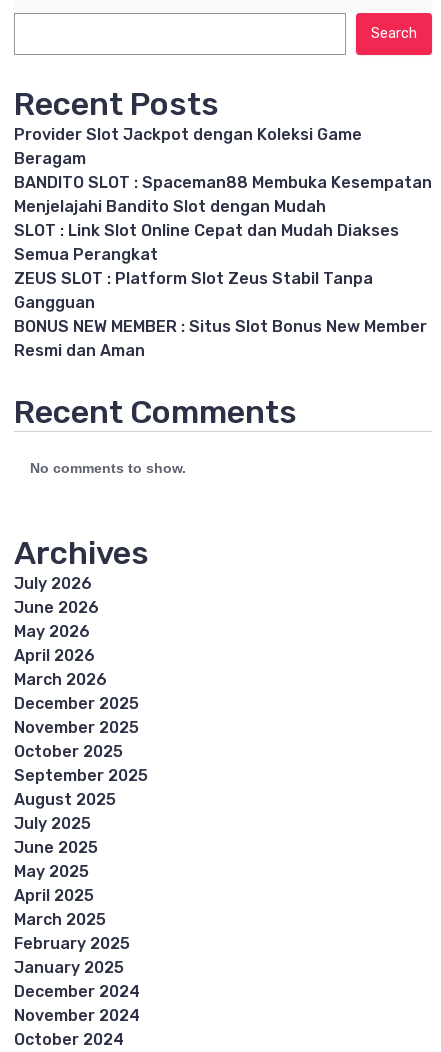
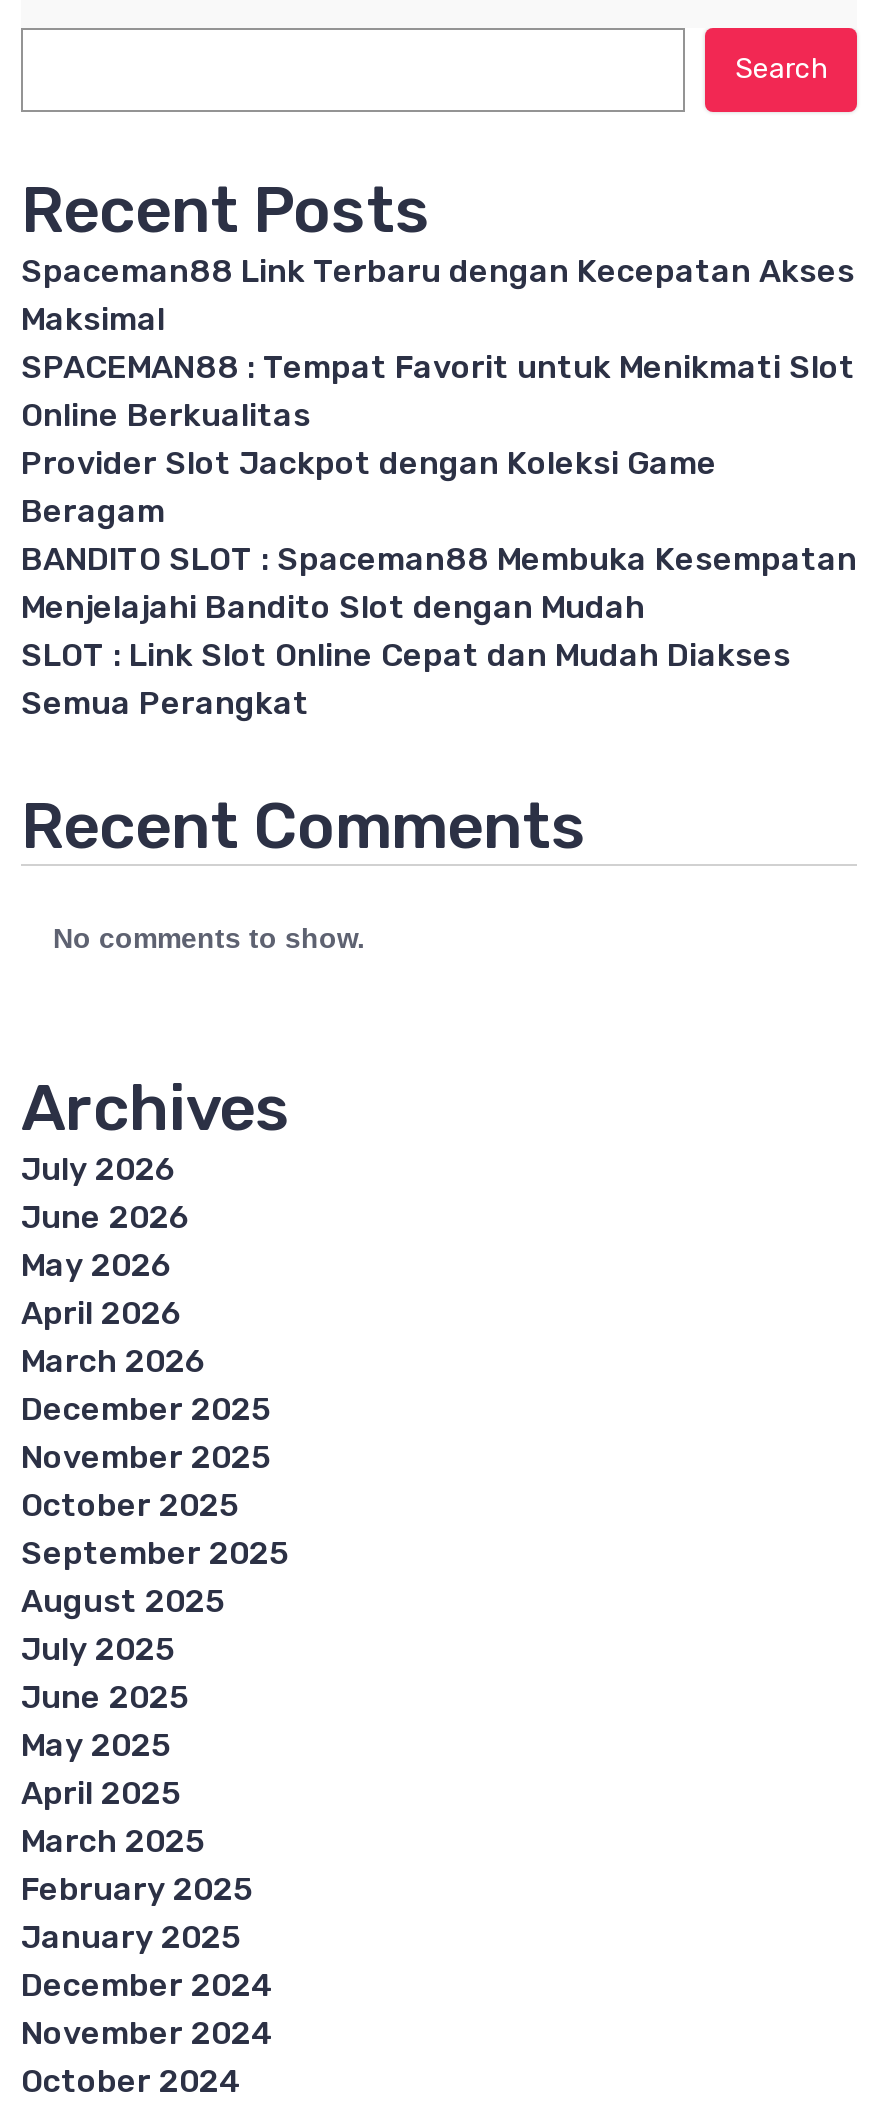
none -> [21,252,855,434] Spaceman88 Link Terbaru dengan Kecepatan Akses | Maksimal | SPACEMAN88 : Tempat Favorit untuk Menikmati Slot | Online Berkualitas
moved [14,125,432,264] -> [21,444,857,722]: Provider Slot Jackpot dengan Koleksi Game | Beragam | BANDITO SLOT : Spaceman88 Membuka Kesempatan | Menjelajahi Bandito Slot dengan Mudah | SLOT : Link Slot Online Cepat dan Mudah Diakses | Semua Perangkat
[14,269,427,360] ZEUS SLOT : Platform Slot Zeus Stabil Tanpa | Gangguan | BONUS NEW MEMBER : Situs Slot Bonus New Member | Resmi dan Aman -> none

